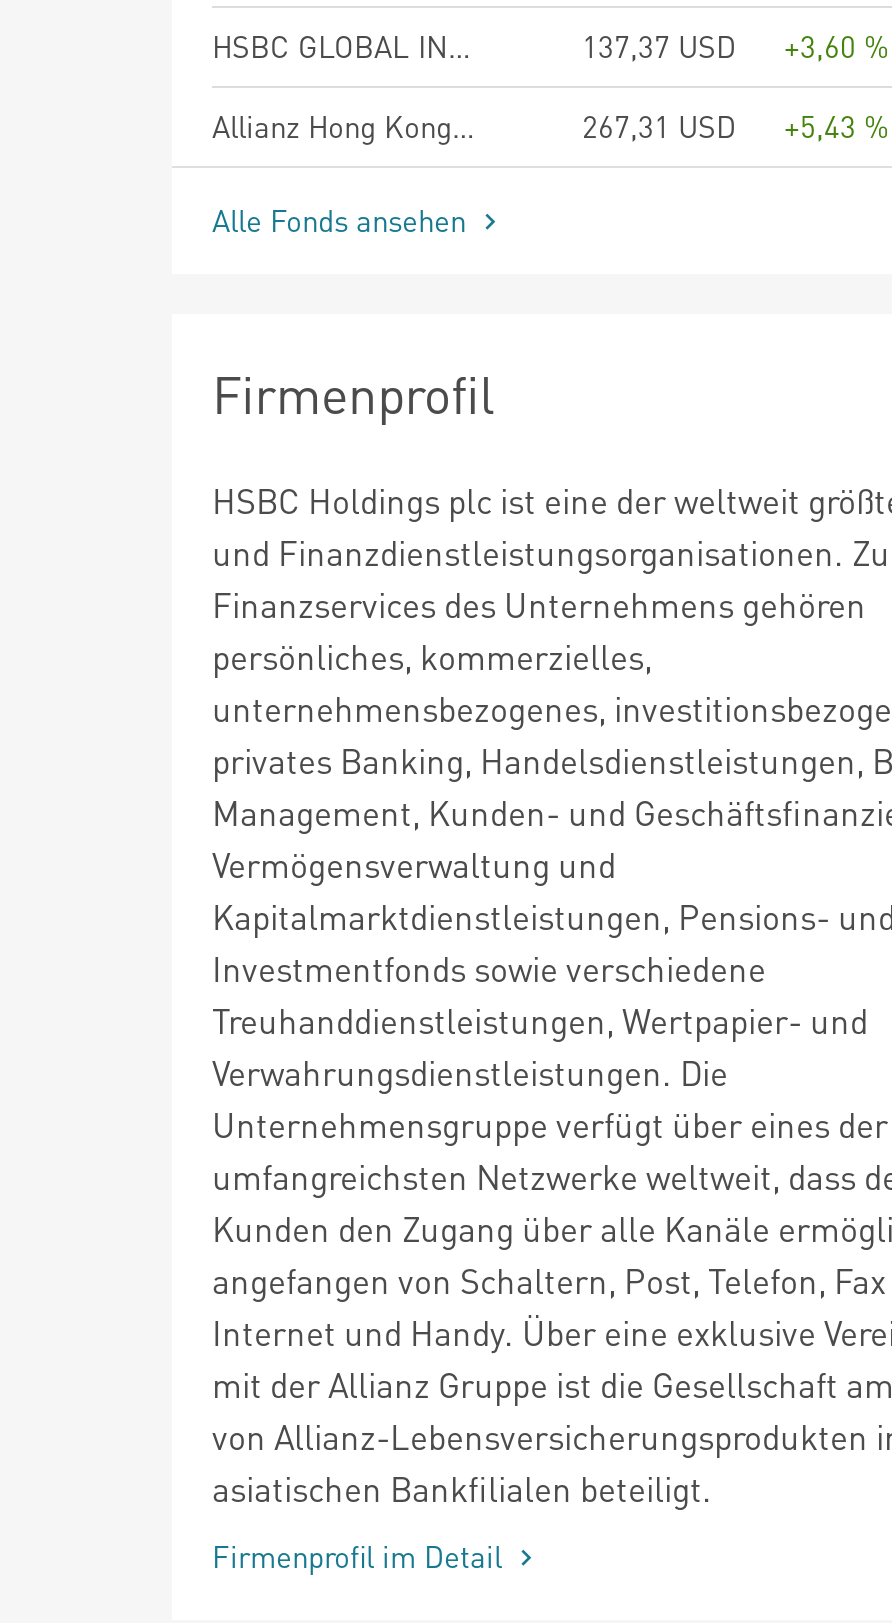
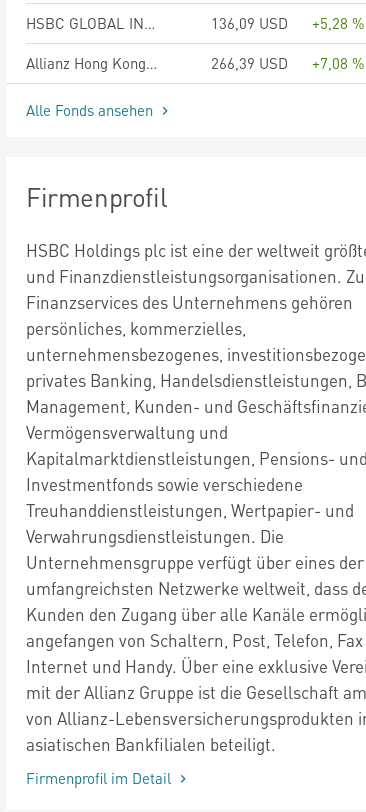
[582,25,736,65] 137,37 USD -> [211,13,288,33] 136,09 USD
[784,25,890,65] +3,60 % -> [312,13,365,33] +5,28 %
[582,105,736,145] 267,31 USD -> [211,53,288,73] 266,39 USD
[784,105,890,145] +5,43 % -> [312,53,365,73] +7,08 %

